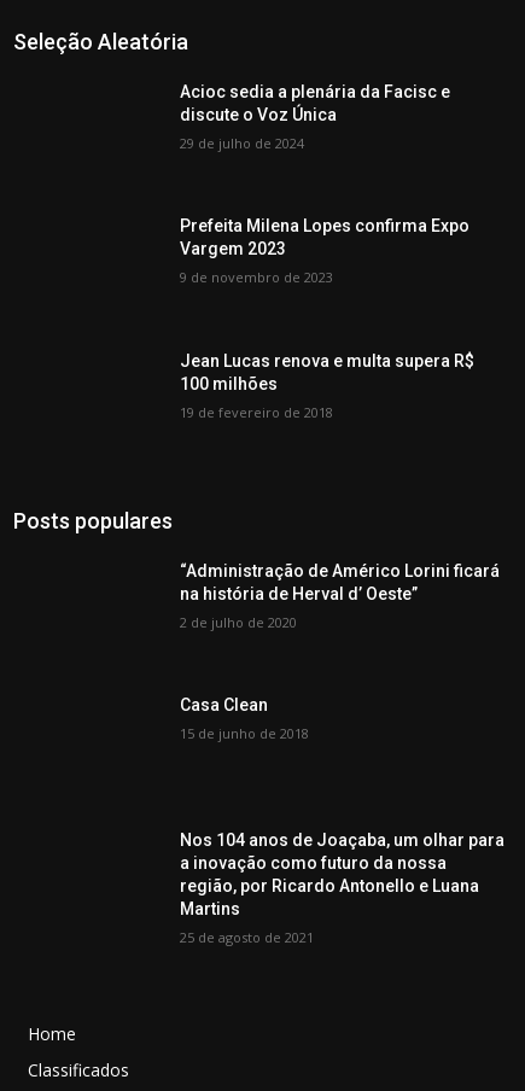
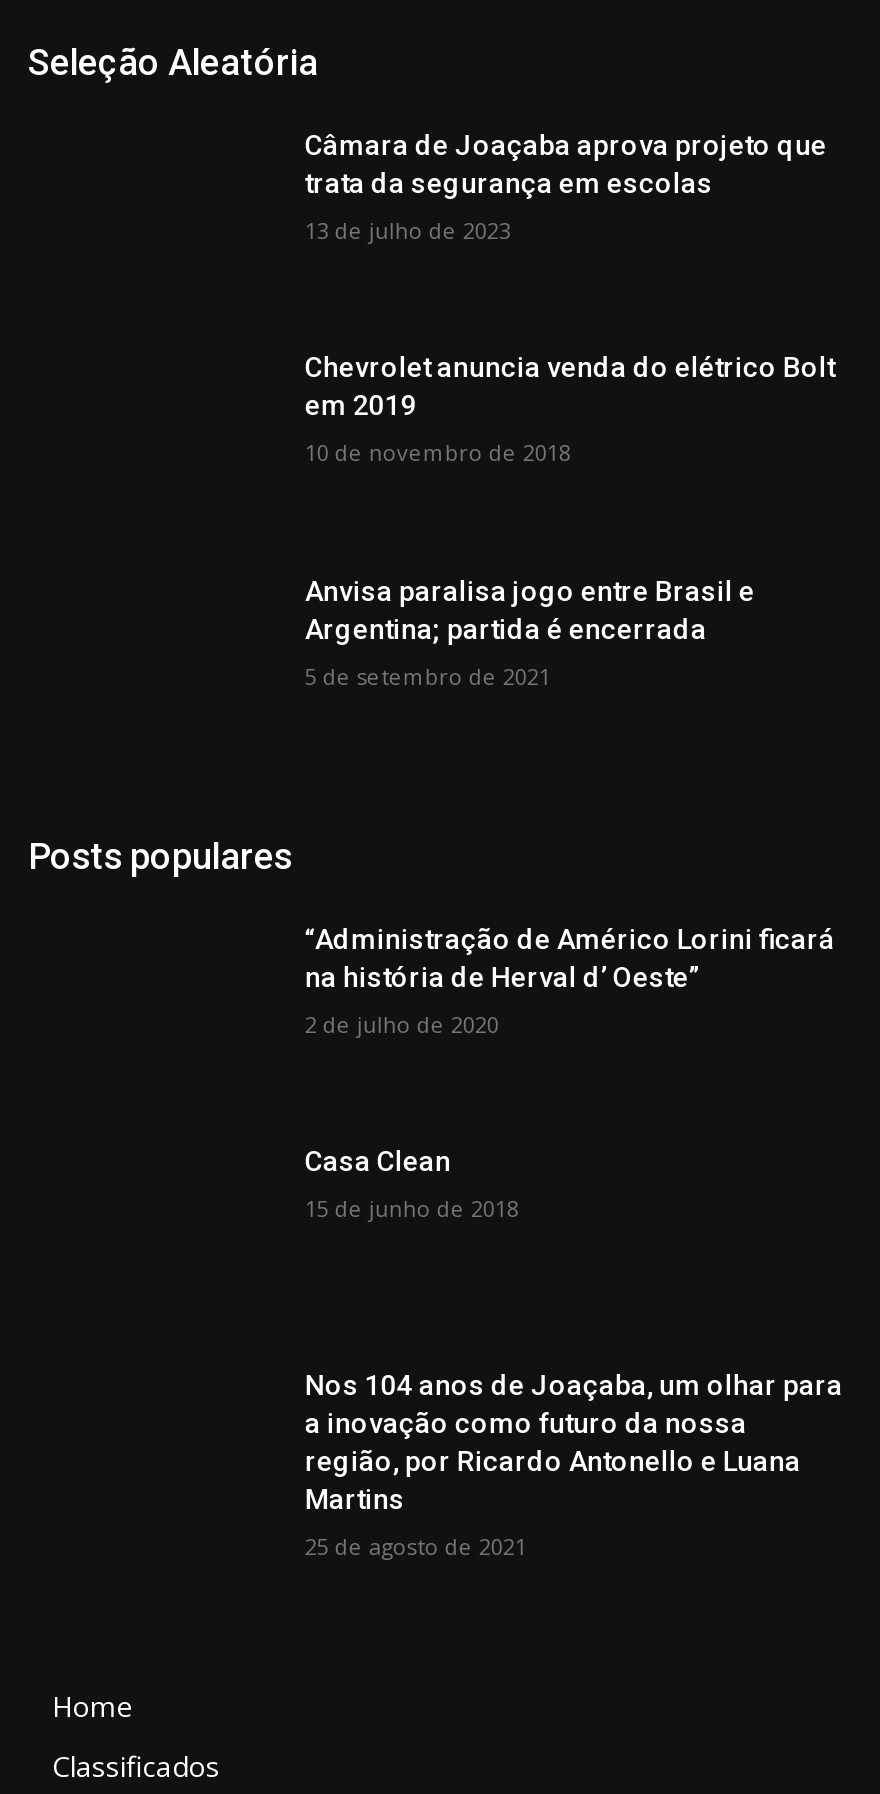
[180,81,451,124] Acioc sedia a plenária da Facisc e | discute o Voz Única -> [305,128,827,198] Câmara de Joaçaba aprova projeto que | trata da segurança em escolas
[180,133,305,151] 29 de julho de 2024 -> [305,214,511,244] 13 de julho de 2023
[180,216,470,259] Prefeita Milena Lopes confirma Expo | Vargem 2023 -> [305,351,835,421] Chevrolet anuncia venda do elétrico Bolt | em 2019
[180,268,334,286] 9 de novembro de 2023 -> [305,437,571,467] 10 de novembro de 2018
[180,351,475,393] Jean Lucas renova e multa supera R$ | 100 milhões -> [305,575,755,645] Anvisa paralisa jogo entre Brasil e | Argentina; partida é encerrada
[180,403,334,421] 19 de fevereiro de 2018 -> [305,661,551,691] 5 de setembro de 2021

